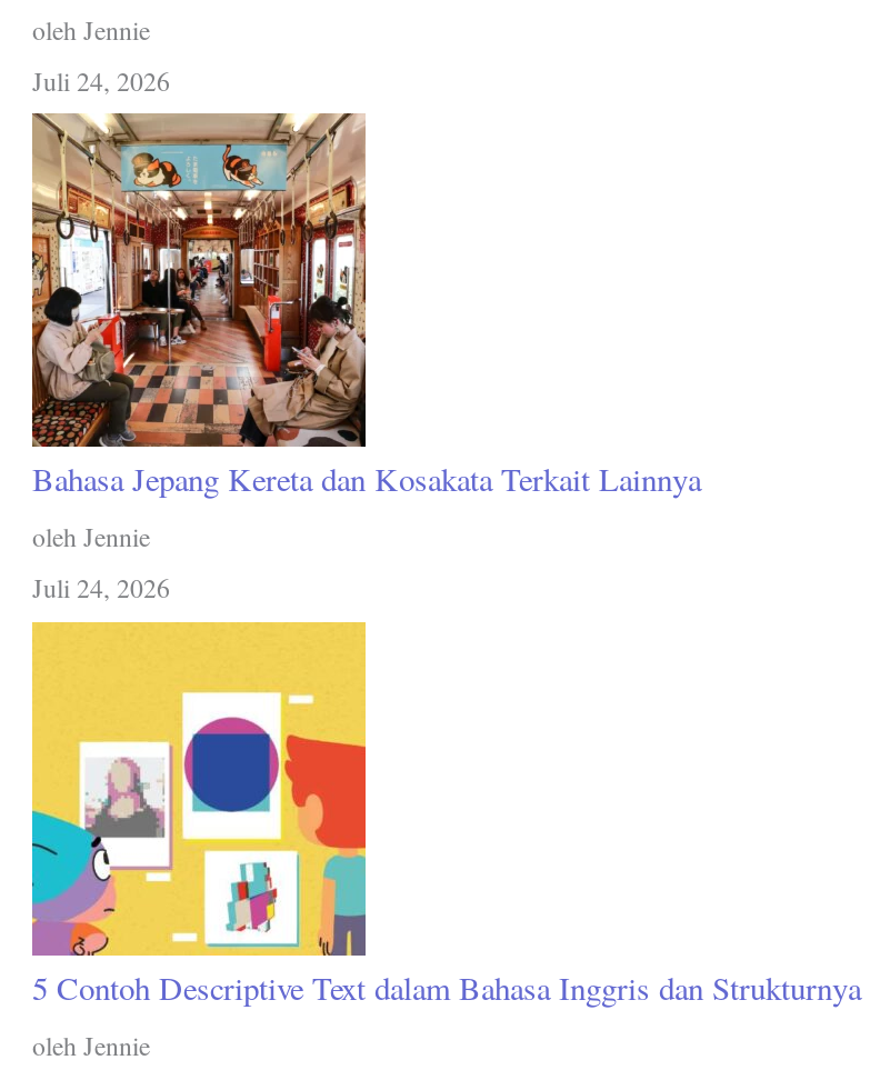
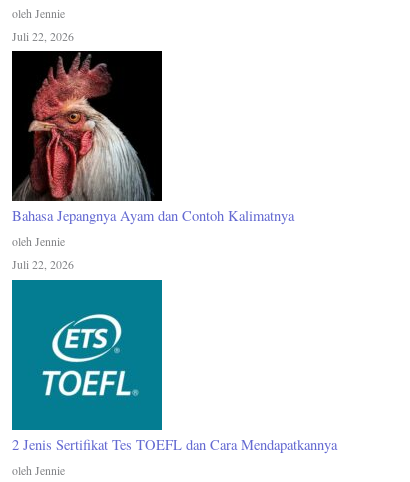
[32,61,170,96] Juli 24, 2026 -> [12,28,74,44] Juli 22, 2026
[30,112,701,500] [image] | Bahasa Jepang Kereta dan Kosakata Terkait Lainnya -> [11,50,294,225] [image] | Bahasa Jepangnya Ayam dan Contoh Kalimatnya
[32,569,170,604] Juli 24, 2026 -> [12,256,74,272] Juli 22, 2026
[30,621,861,1008] [image] | 5 Contoh Descriptive Text dalam Bahasa Inggris dan Strukturnya -> [11,279,337,454] [image] | 2 Jenis Sertifikat Tes TOEFL dan Cara Mendapatkannya

